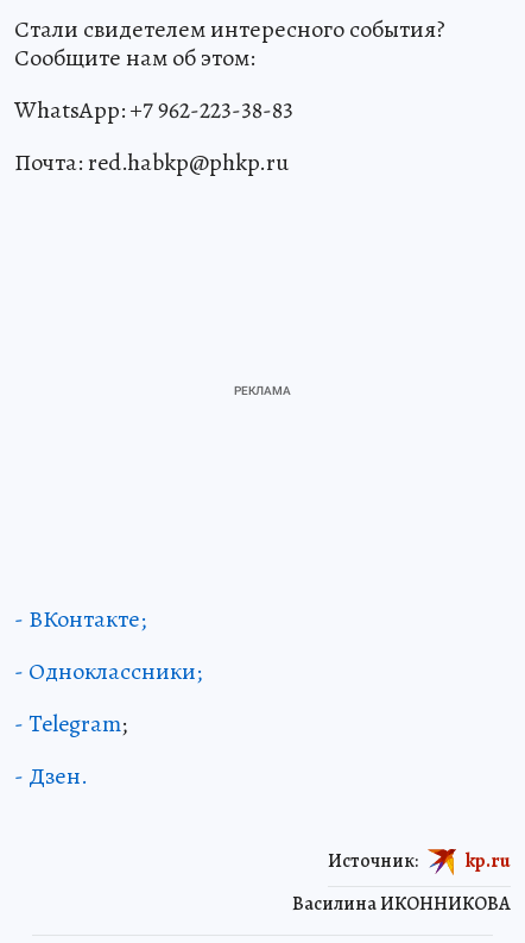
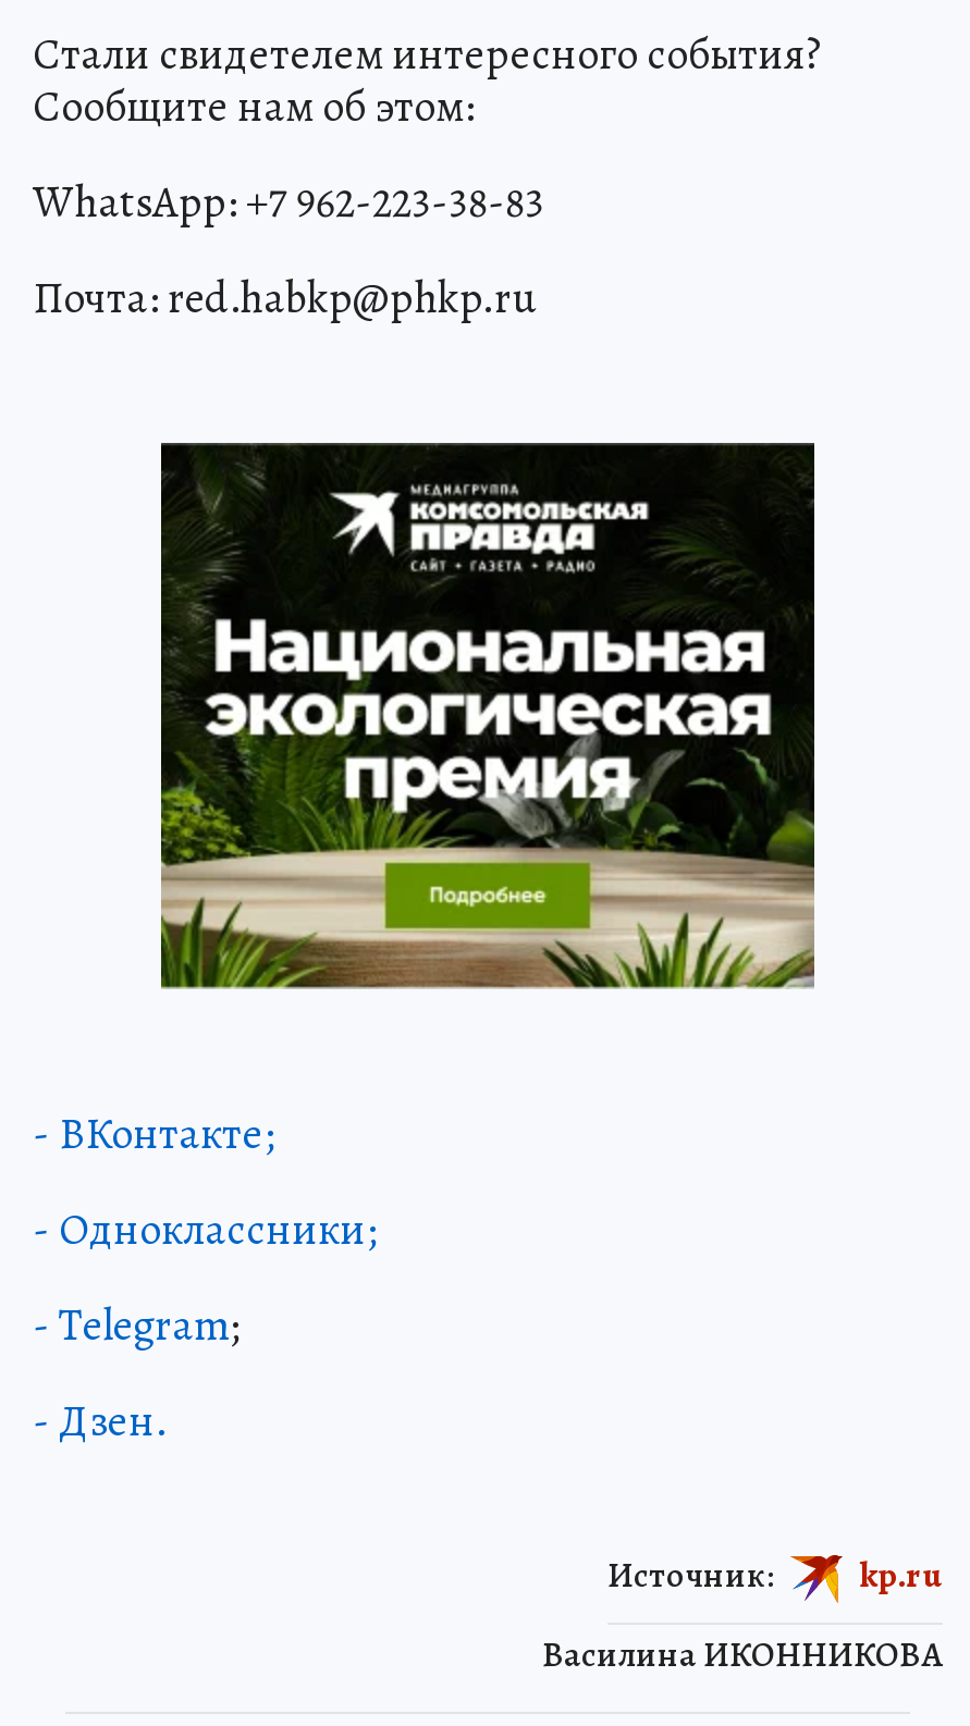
none -> [159,441,816,991] [image]

